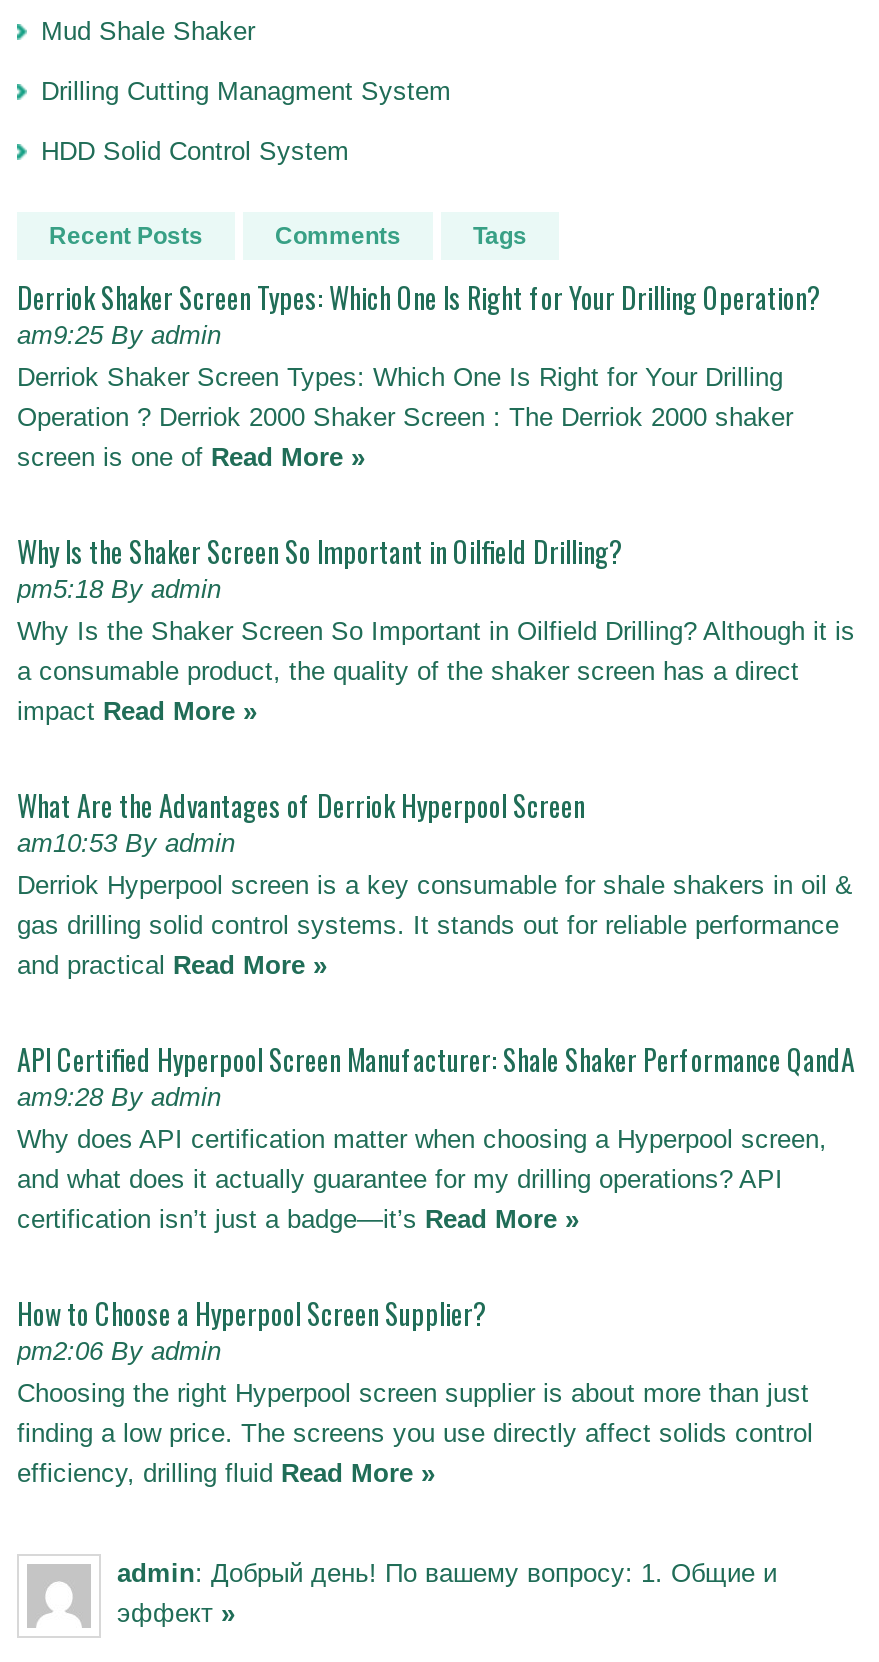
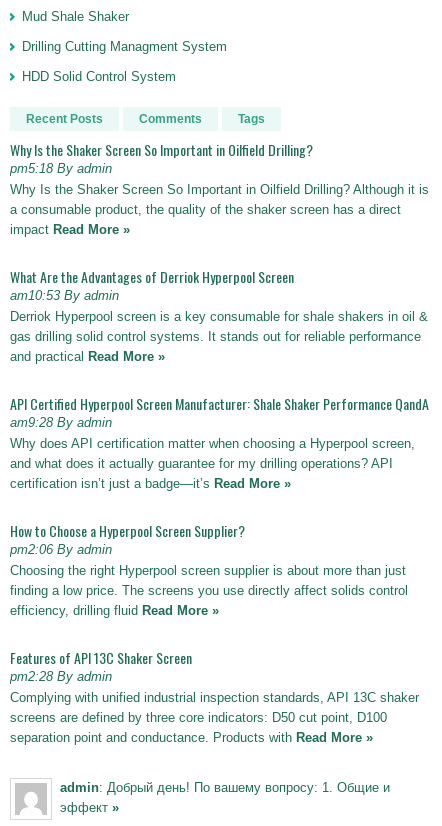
[17,275,821,471] Derriok Shaker Screen Types: Which One Is Right for Your Drilling Operation? | am9:25 By admin | Derriok Shaker Screen Types: Which One Is Right for Your Drilling | Operation ? Derriok 2000 Shaker Screen : The Derriok 2000 shaker | screen is one of Read More » -> none
moved [17,529,855,1487] -> [10,139,429,618]: Why Is the Shaker Screen So Important in Oilfield Drilling? | pm5:18 By admin | Why Is the Shaker Screen So Important in Oilfield Drilling? Although it is | ... | finding a low price. The screens you use directly affect solids control | efficiency, drilling fluid Read More »
none -> [10,647,419,745] Features of API 13C Shaker Screen | pm2:28 By admin | Complying with unified industrial inspection standards, API 13C shaker | screens are defined by three core indicators: D50 cut point, D100 | separation point and conductance. Products with Read More »

